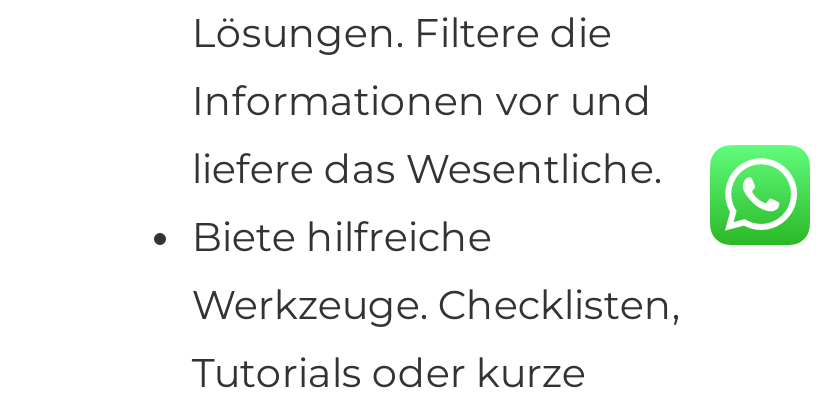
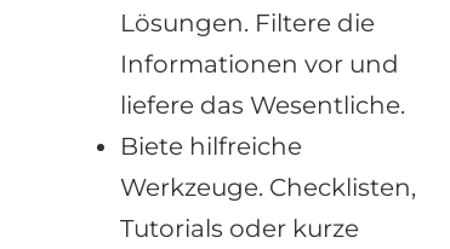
[708,143,812,247] [image] -> none

